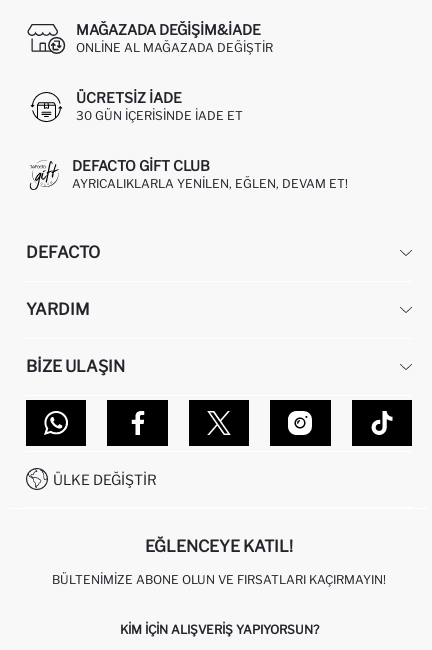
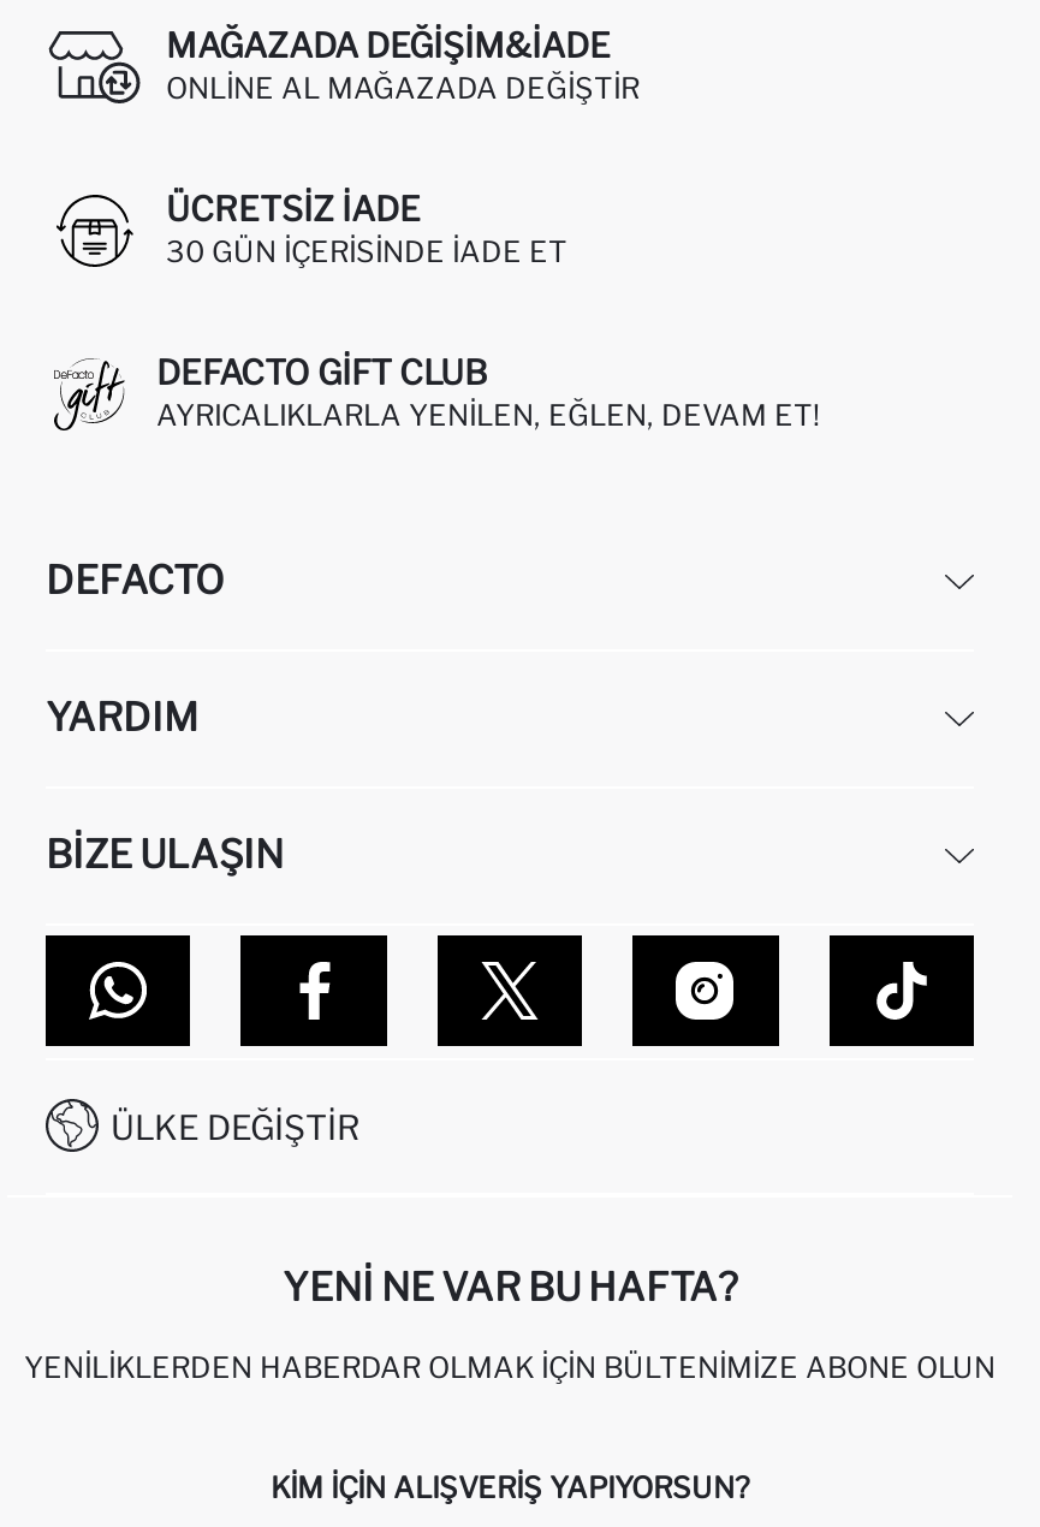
[145,537,293,556] EĞLENCEYE KATIL! -> [283,1264,737,1310] YENI NE VAR BU HAFTA?
[52,572,386,587] BÜLTENIMIZE ABONE OLUN VE FIRSATLARI KAÇIRMAYIN! -> [24,1349,996,1385] YENILIKLERDEN HABERDAR OLMAK İÇIN BÜLTENIMIZE ABONE OLUN

